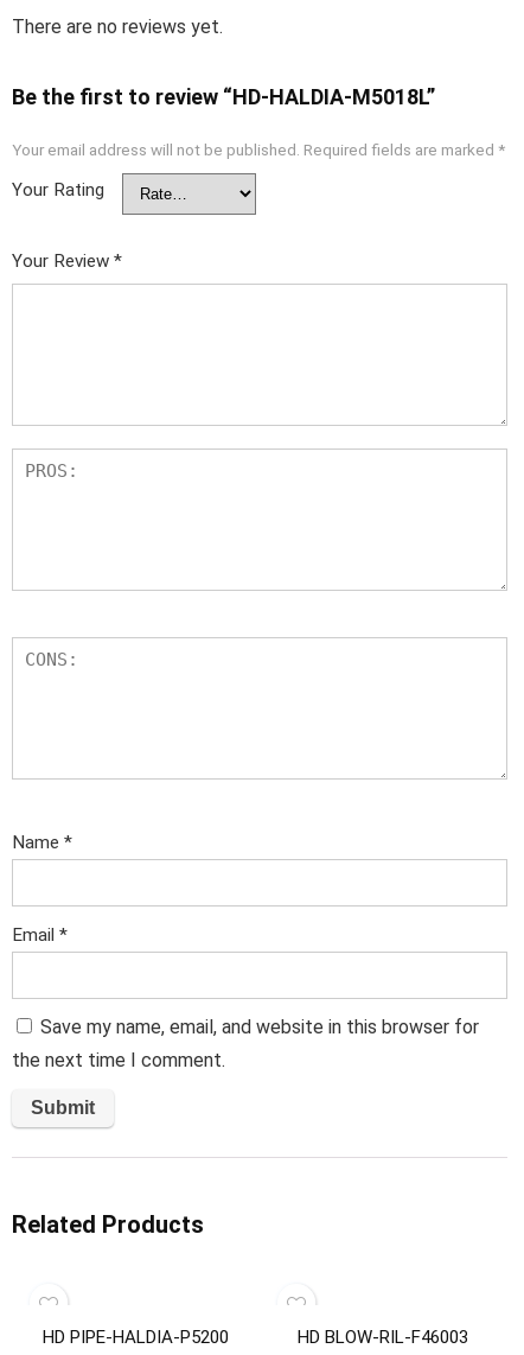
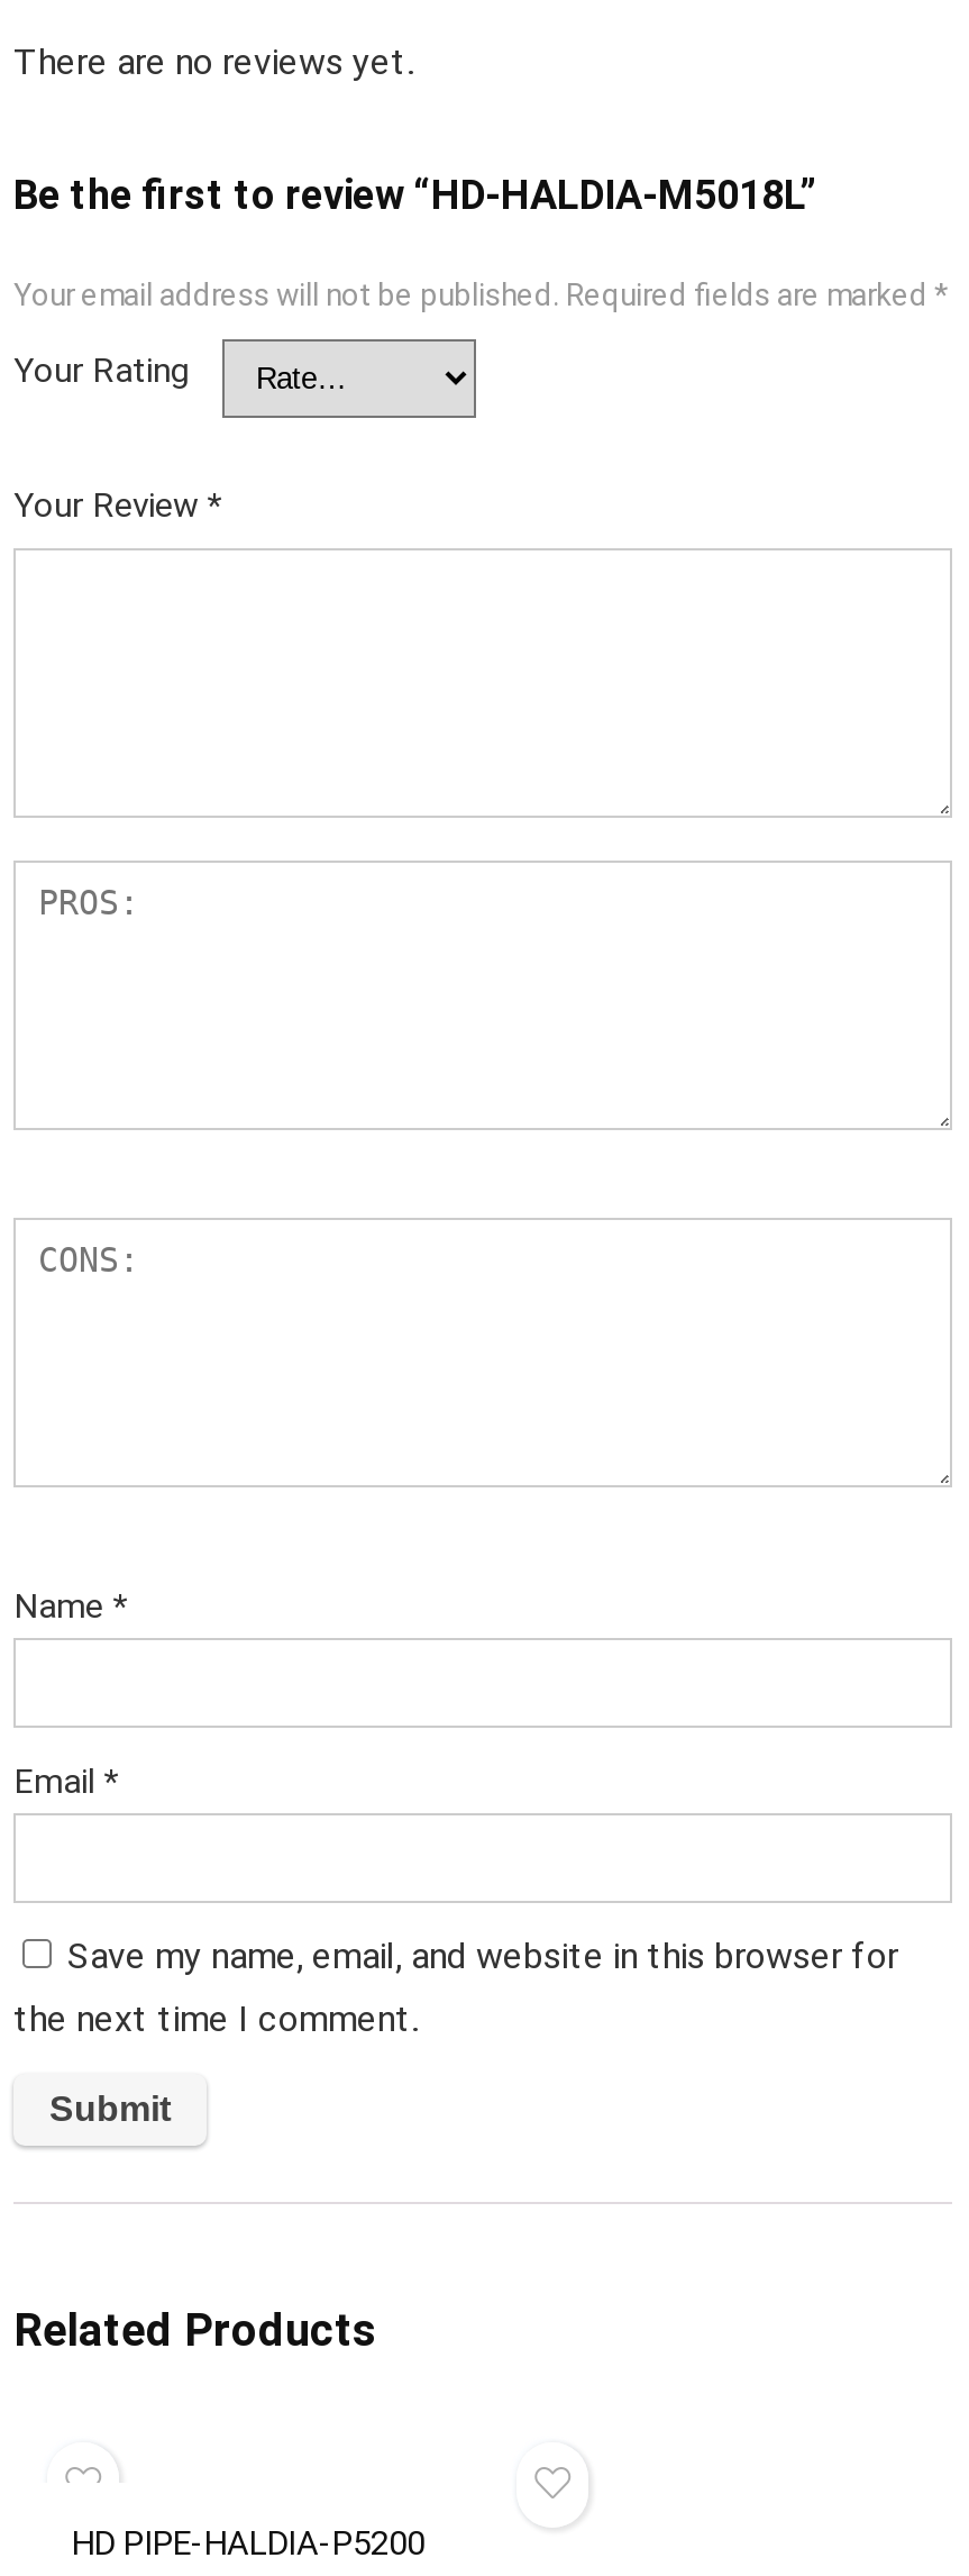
[298,1327,469,1348] HD BLOW-RIL-F46003 -> none

